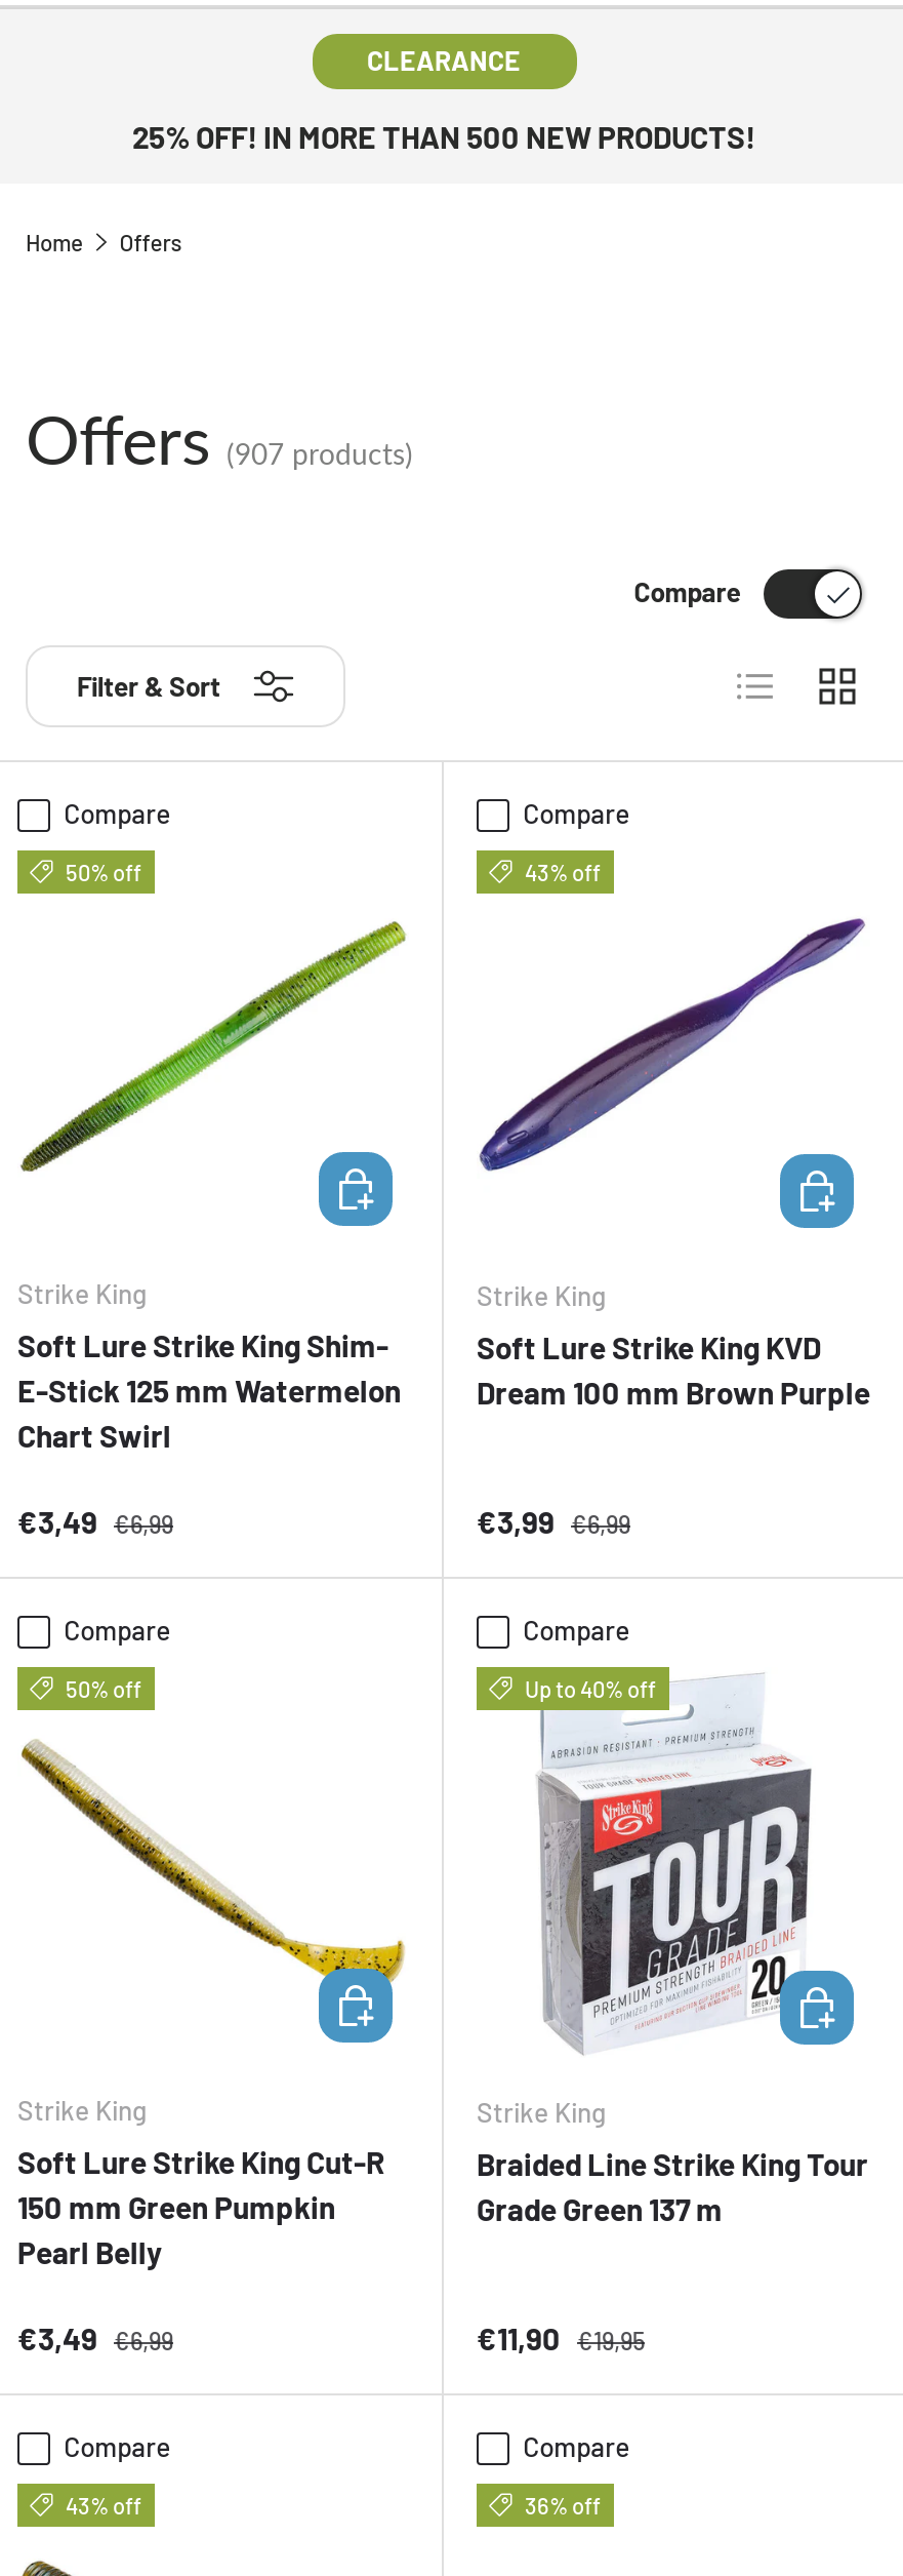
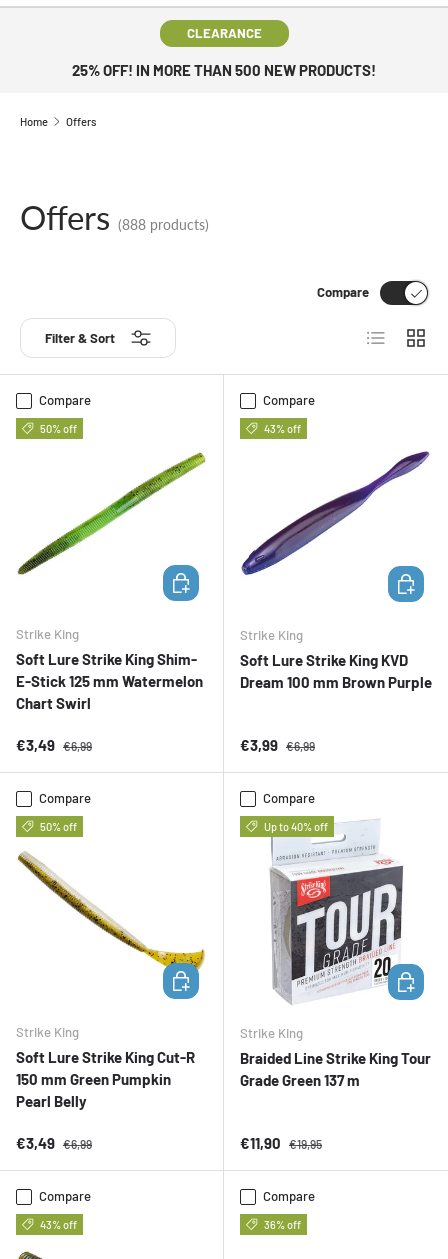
[26,397,413,479] Offers (907 products) -> [20,197,209,237] Offers (888 products)

